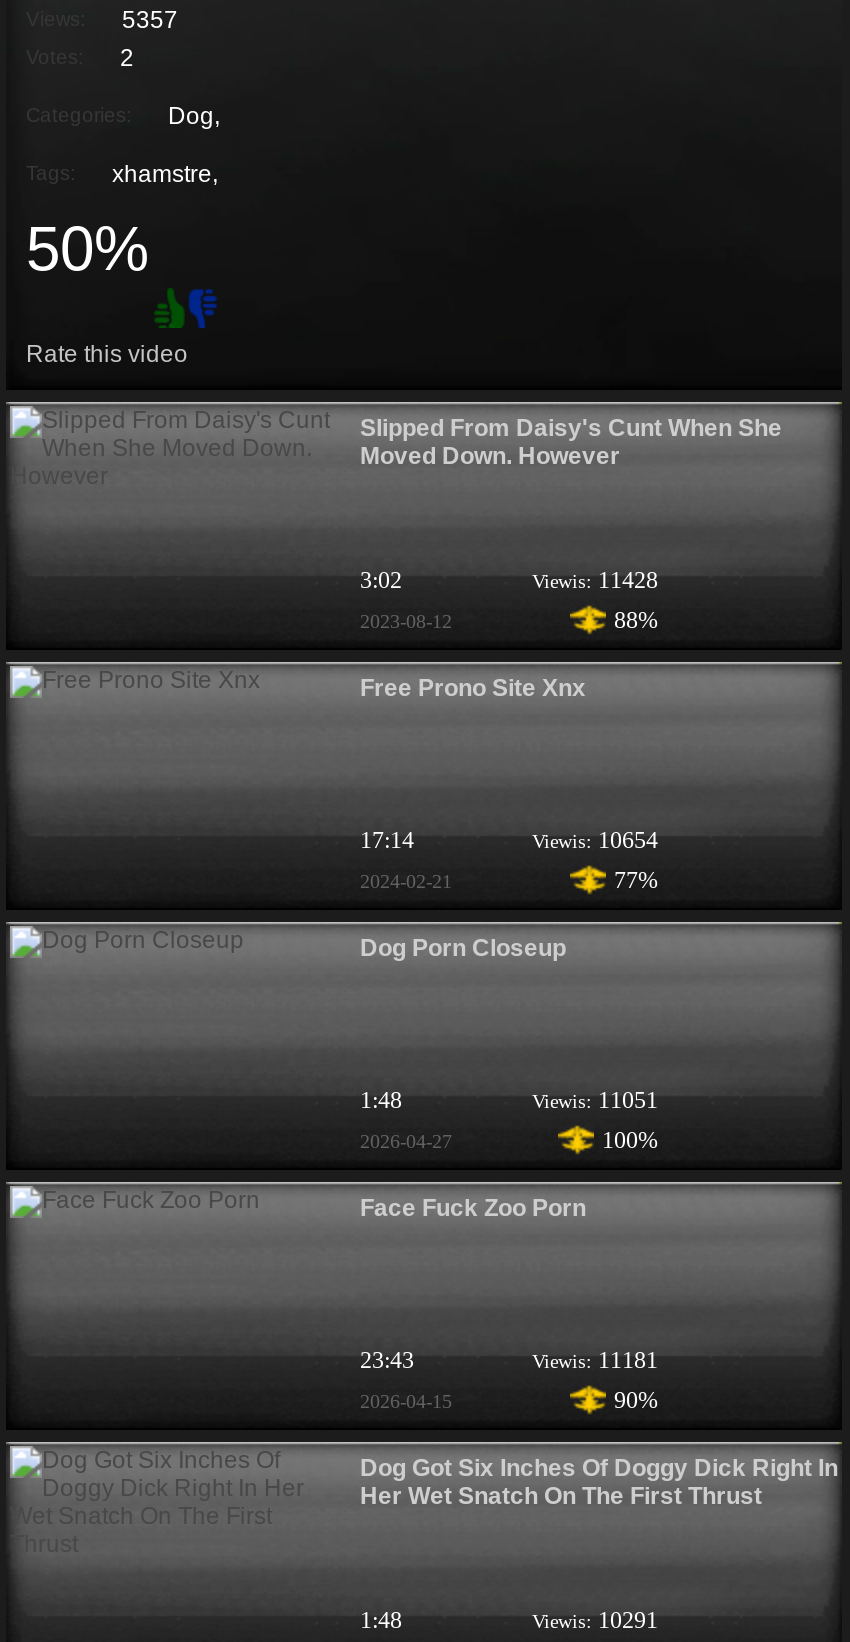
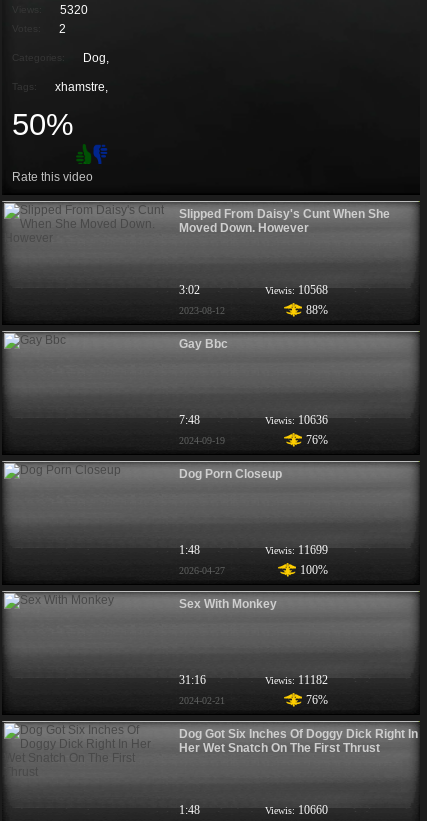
[122,6,178,34] 5357 -> [60,3,88,17] 5320
[532,566,658,594] Viewis: 11428 -> [265,283,328,297] Viewis: 10568
[360,674,586,702] Free Prono Site Xnx -> [179,337,228,351] Gay Bbc
[360,826,658,854] 17:14 | Viewis: 10654 -> [179,413,328,427] 7:48 | Viewis: 10636
[360,866,658,894] 2024-02-21 | 77% -> [179,433,328,447] 2024-09-19 | 76%
[532,1086,658,1114] Viewis: 11051 -> [265,543,328,557] Viewis: 11699
[360,1194,586,1222] Face Fuck Zoo Porn -> [179,597,277,611] Sex With Monkey
[360,1346,658,1374] 23:43 | Viewis: 11181 -> [179,673,328,687] 31:16 | Viewis: 11182
[360,1386,658,1414] 2026-04-15 | 90% -> [179,693,328,707] 2024-02-21 | 76%
[532,1606,658,1634] Viewis: 10291 -> [265,803,328,817] Viewis: 10660

